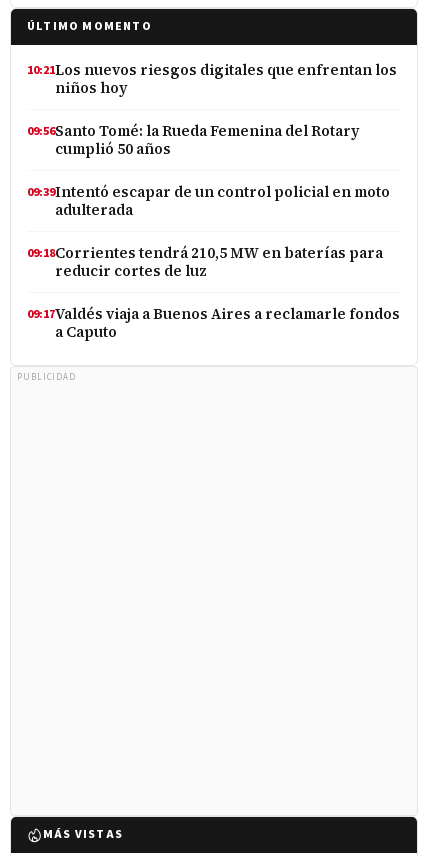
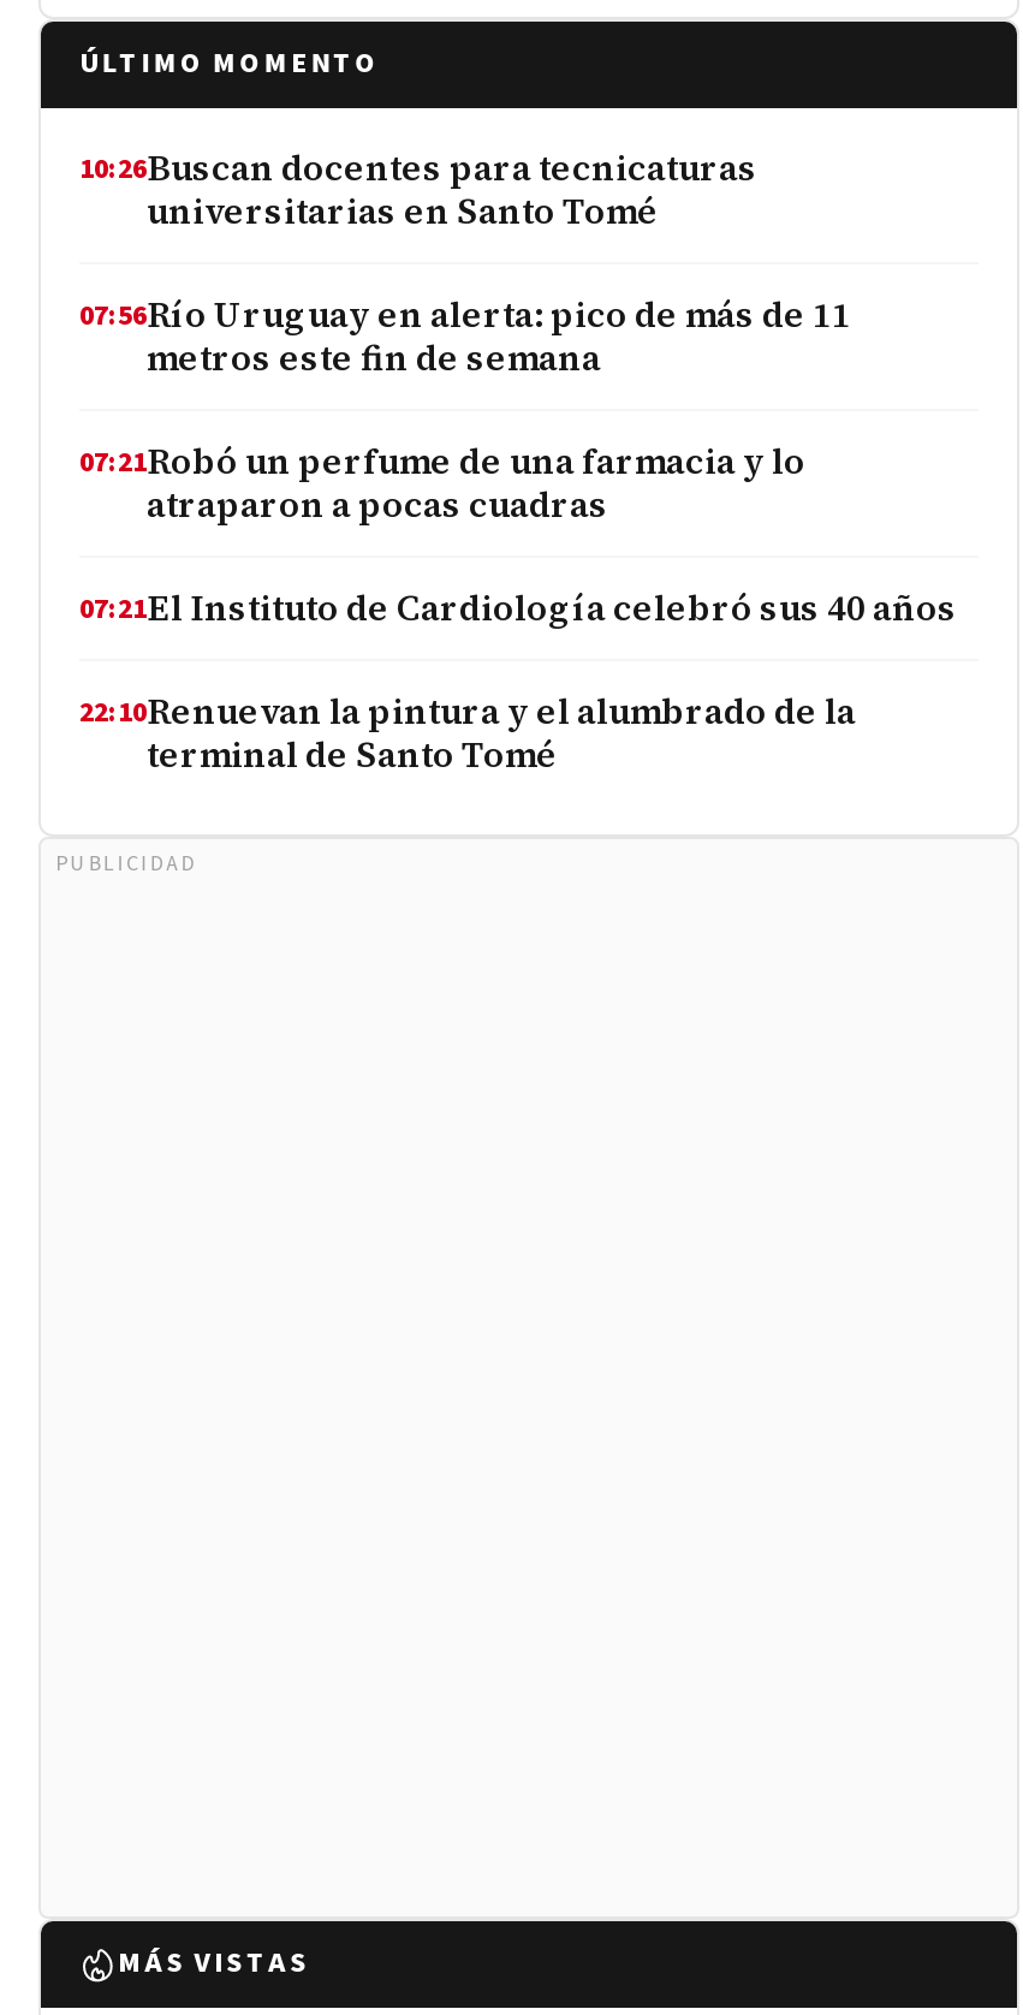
[27,60,397,98] 10:21Los nuevos riesgos digitales que enfrentan los | niños hoy -> [79,145,757,236] 10:26Buscan docentes para tecnicaturas | universitarias en Santo Tomé
[27,121,360,159] 09:56Santo Tomé: la Rueda Femenina del Rotary | cumplió 50 años -> [79,291,851,383] 07:56Río Uruguay en alerta: pico de más de 11 | metros este fin de semana
[27,182,390,220] 09:39Intentó escapar de un control policial en moto | adulterada -> [79,438,805,529] 07:21Robó un perfume de una farmacia y lo | atraparon a pocas cuadras
[27,243,383,281] 09:18Corrientes tendrá 210,5 MW en baterías para | reducir cortes de luz -> [79,585,957,633] 07:21El Instituto de Cardiología celebró sus 40 años
[27,304,400,342] 09:17Valdés viaja a Buenos Aires a reclamarle fondos | a Caputo -> [79,688,856,780] 22:10Renuevan la pintura y el alumbrado de la | terminal de Santo Tomé

